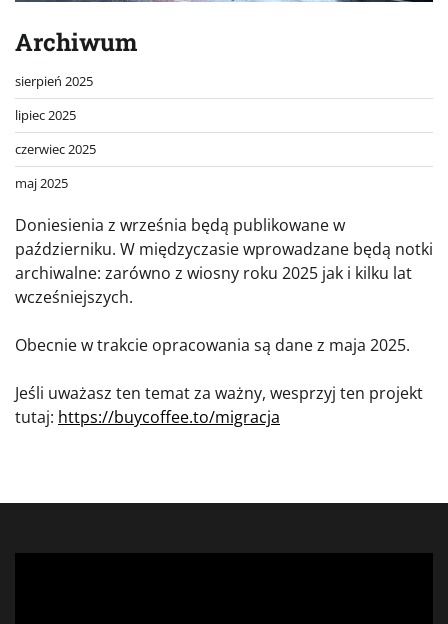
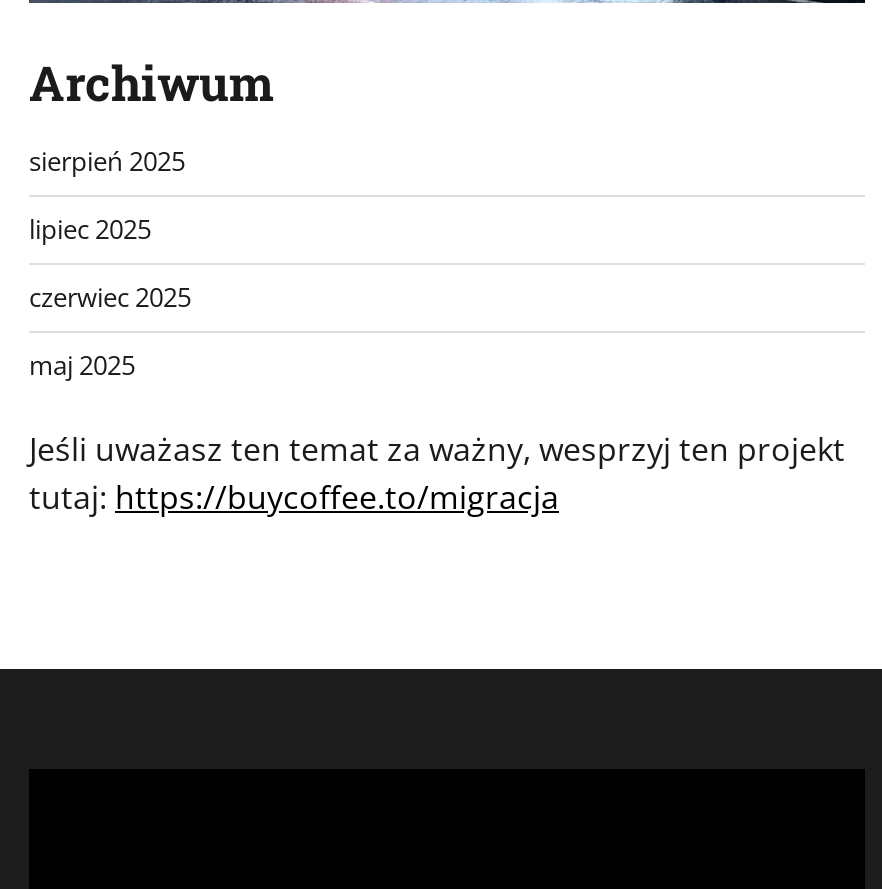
[15,214,433,356] Doniesienia z września będą publikowane w | październiku. W międzyczasie wprowadzane będą notki | archiwalne: zarówno z wiosny roku 2025 jak i kilku lat | wcześniejszych. | Obecnie w trakcie opracowania są dane z maja 2025. -> none

